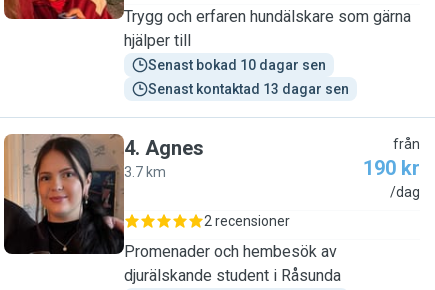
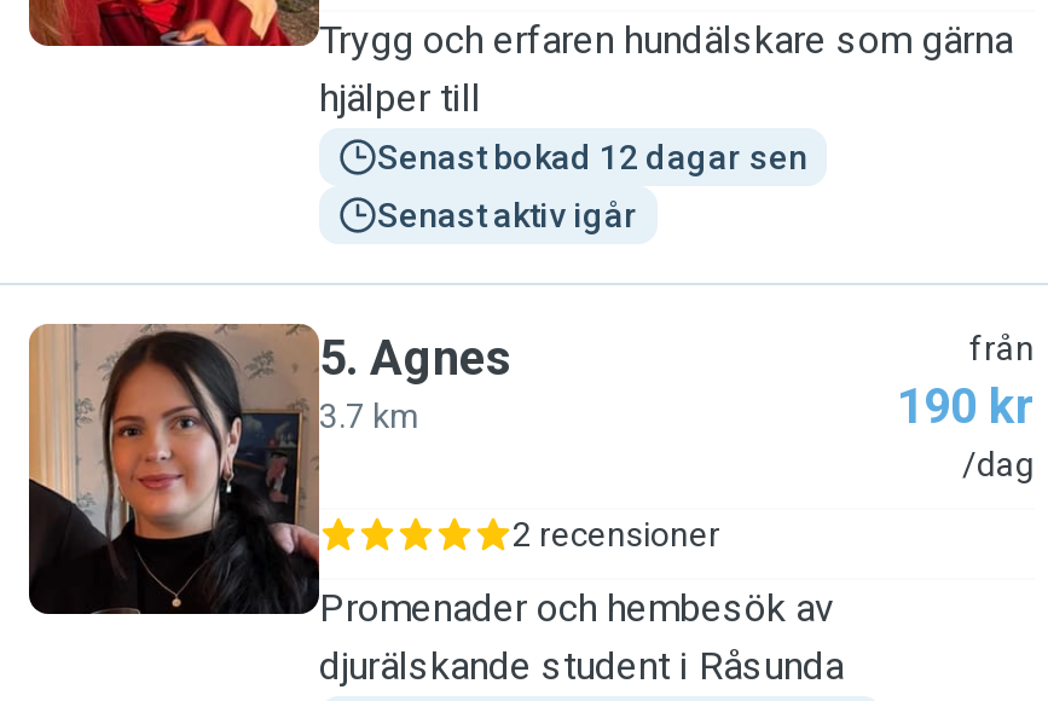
[148,57,326,73] Senast bokad 10 dagar sen -> [377,138,807,176] Senast bokad 12 dagar sen
[148,81,349,97] Senast kontaktad 13 dagar sen -> [377,196,638,234] Senast aktiv igår
[124,136,204,160] 4. Agnes -> [319,329,513,387] 5. Agnes

